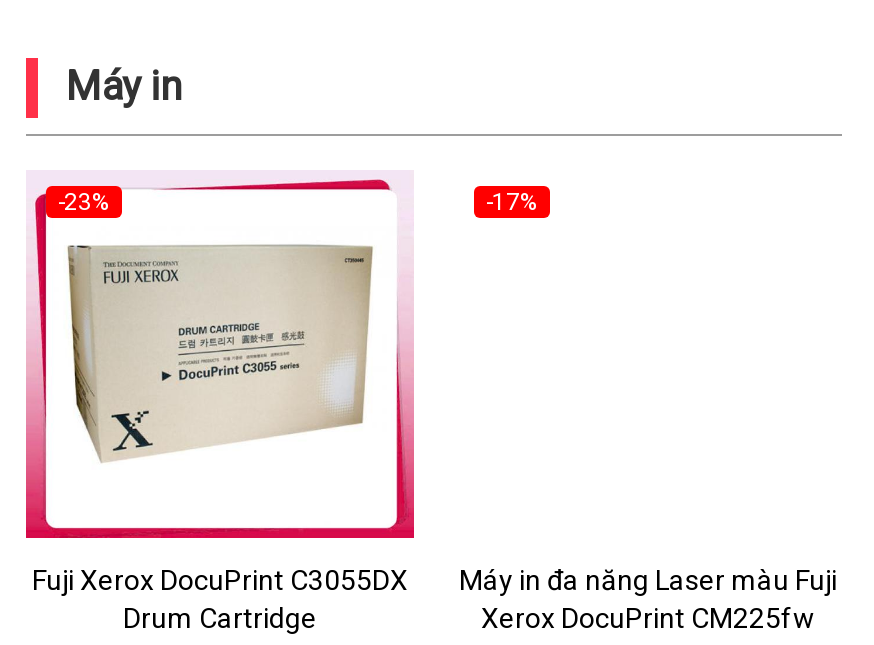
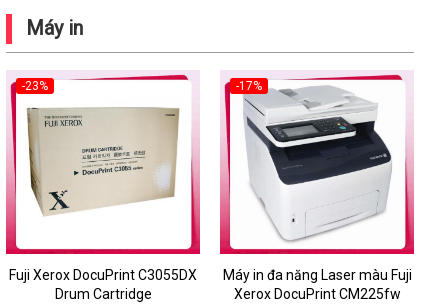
none -> [219,73,415,255] [image]

